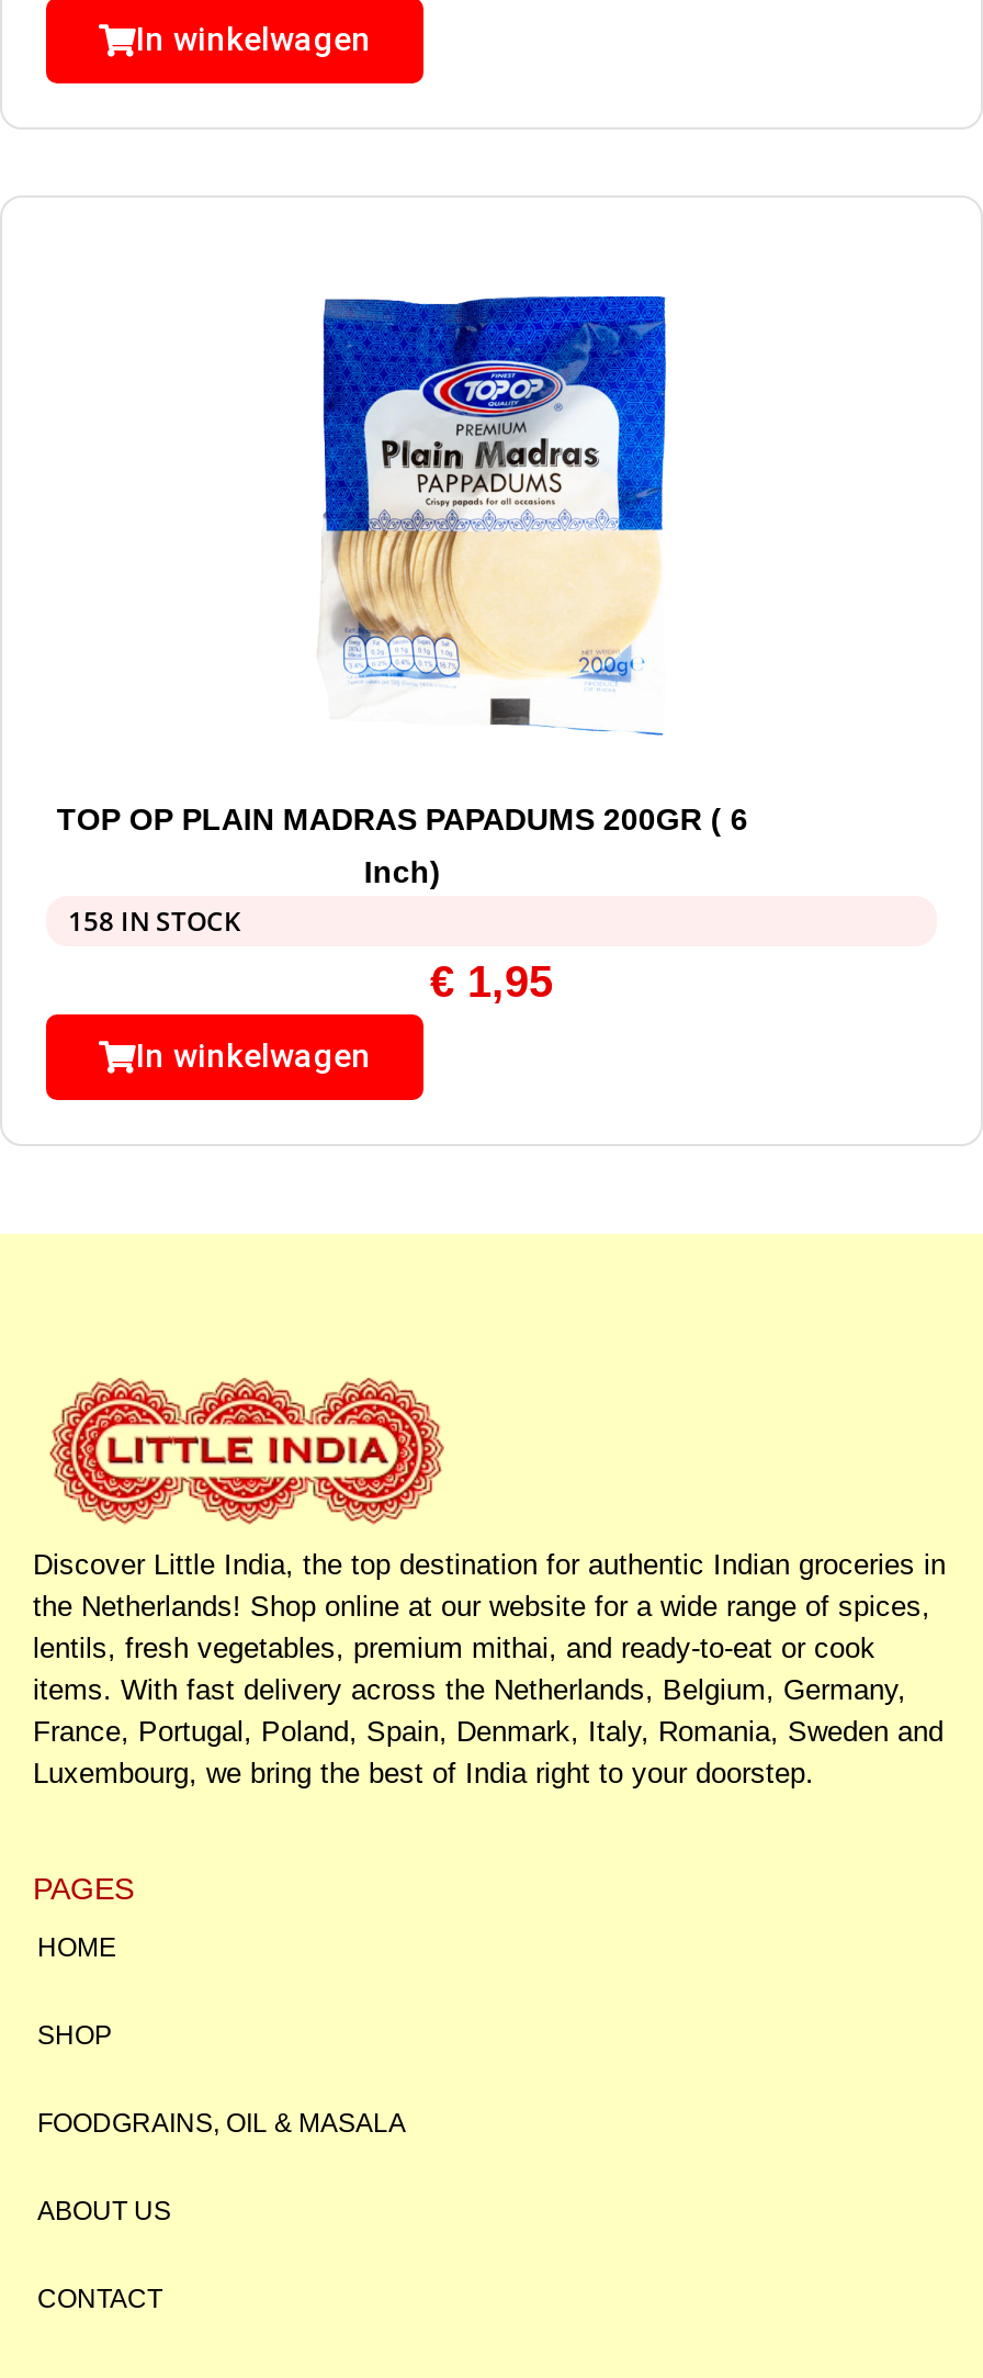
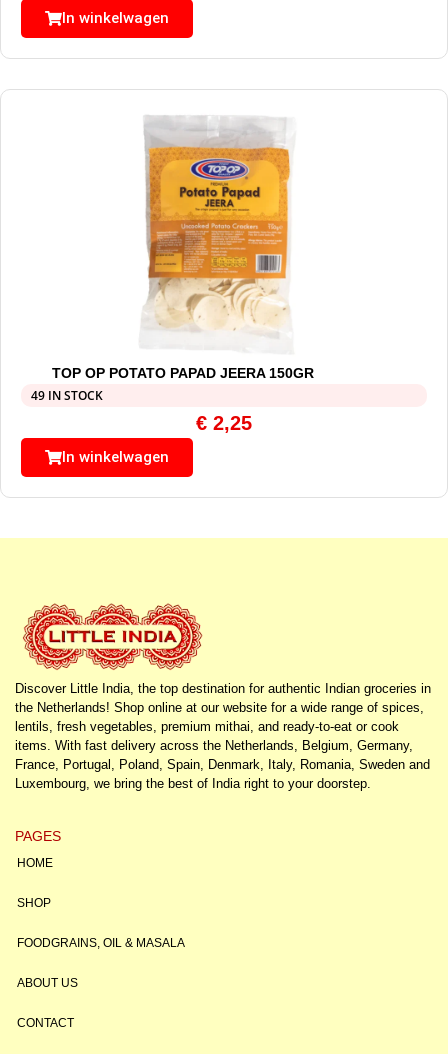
[57,294,748,1007] [image] | TOP OP PLAIN MADRAS PAPADUMS 200GR ( 6 | Inch) | 158 IN STOCK | €1,95 -> [31,116,314,434] [image] | TOP OP POTATO PAPAD JEERA 150GR | 49 IN STOCK | €2,25

